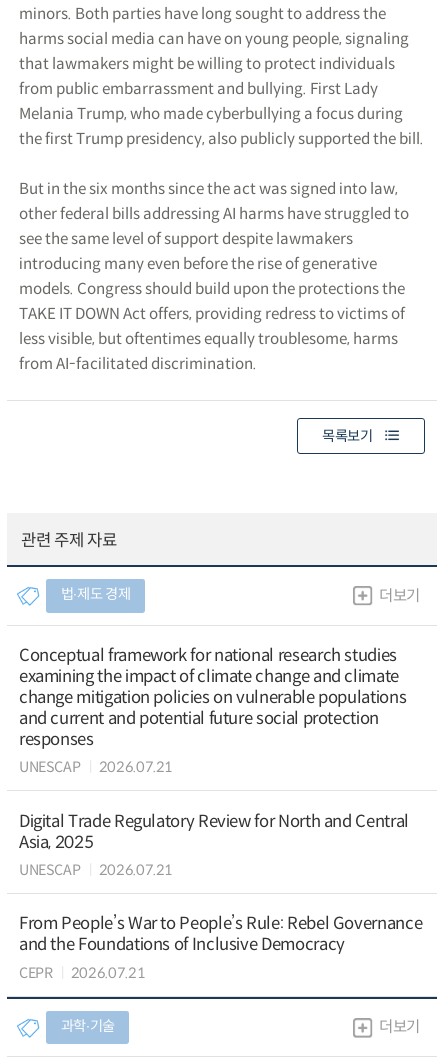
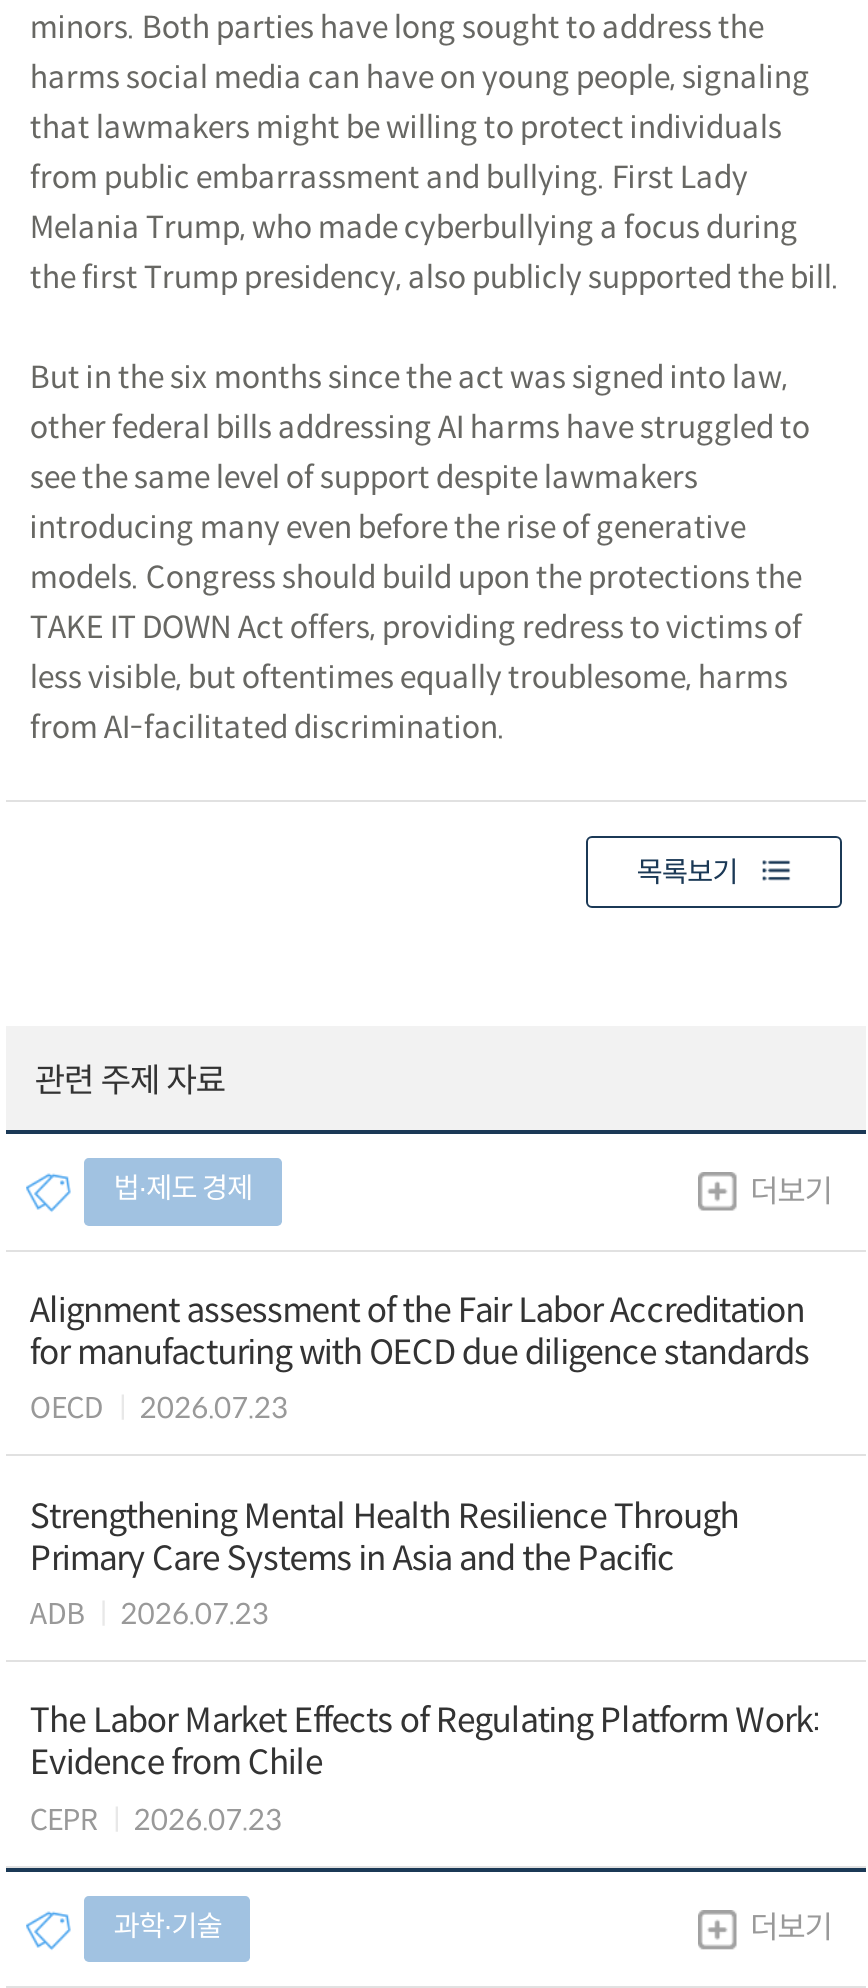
[19,645,406,776] Conceptual framework for national research studies | examining the impact of climate change and climate | change mitigation policies on vulnerable populations | and current and potential future social protection | responses | UNESCAP | 2026.07.21 -> [30,1289,809,1426] Alignment assessment of the Fair Labor Accreditation | for manufacturing with OECD due diligence standards | OECD | 2026.07.23
[19,810,409,879] Digital Trade Regulatory Review for North and Central | Asia, 2025 | UNESCAP | 2026.07.21 -> [30,1495,739,1632] Strengthening Mental Health Resilience Through | Primary Care Systems in Asia and the Pacific | ADB | 2026.07.23
[19,913,422,955] From People’s War to People’s Rule: Rebel Governance | and the Foundations of Inclusive Democracy -> [30,1701,820,1785] The Labor Market Effects of Regulating Platform Work: | Evidence from Chile
[19,964,145,982] CEPR 2026.07.21 -> [30,1801,282,1837] CEPR 2026.07.23

